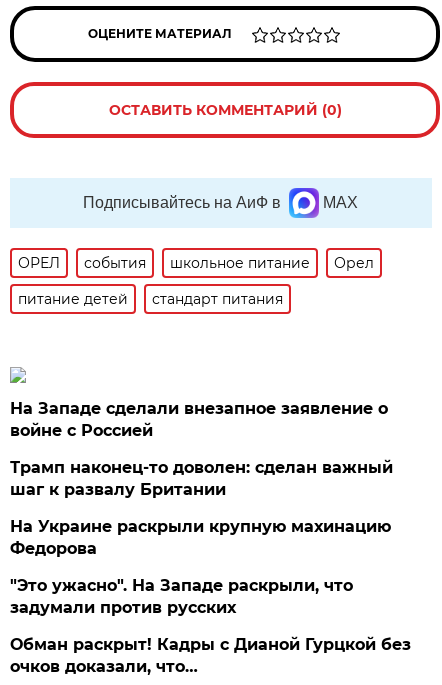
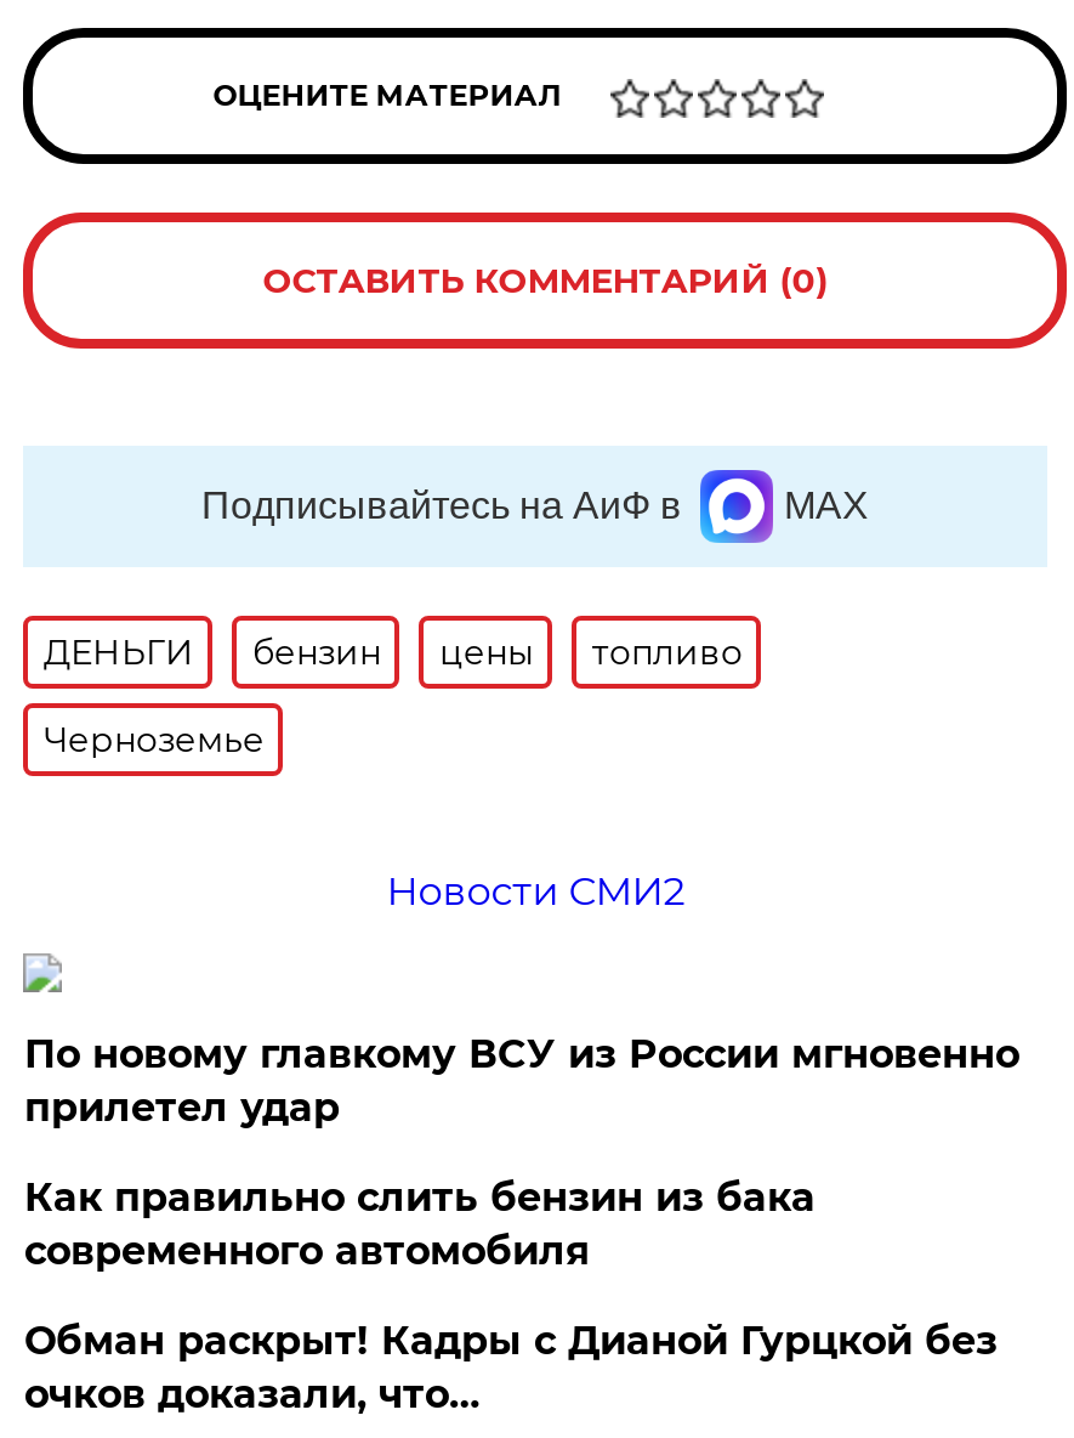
[18,254,374,308] ОРЕЛ | события | школьное питание | Орел | питание детей | стандарт питания -> [43,630,742,915] ДЕНЬГИ | бензин | цены | топливо | Черноземье | Новости СМИ2
[10,399,393,617] На Западе сделали внезапное заявление о | войне с Россией | Трамп наконец-то доволен: сделан важный | шаг к развалу Британии | На Украине раскрыли крупную махинацию | Федорова | "Это ужасно". На Западе раскрыли, что | задумали против русских -> [24,1031,1019,1274] По новому главкому ВСУ из России мгновенно | прилетел удар | Как правильно слить бензин из бака | современного автомобиля

